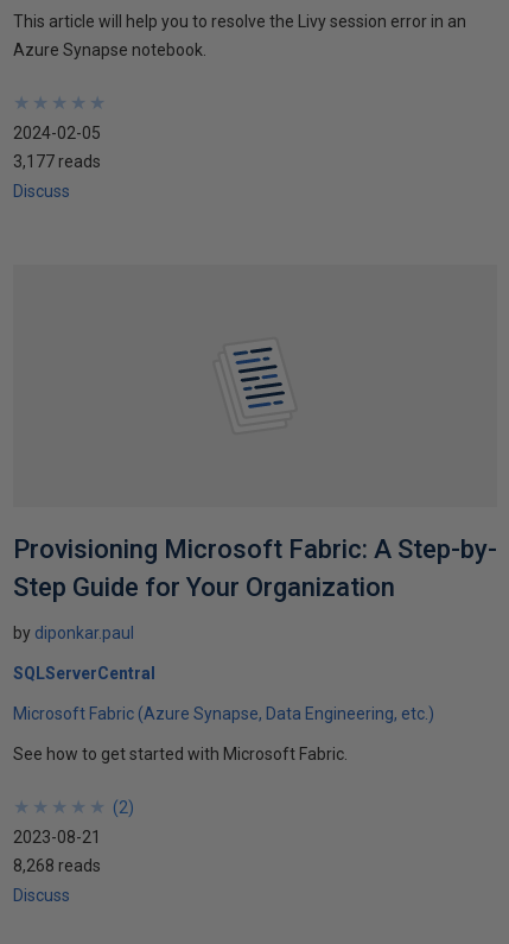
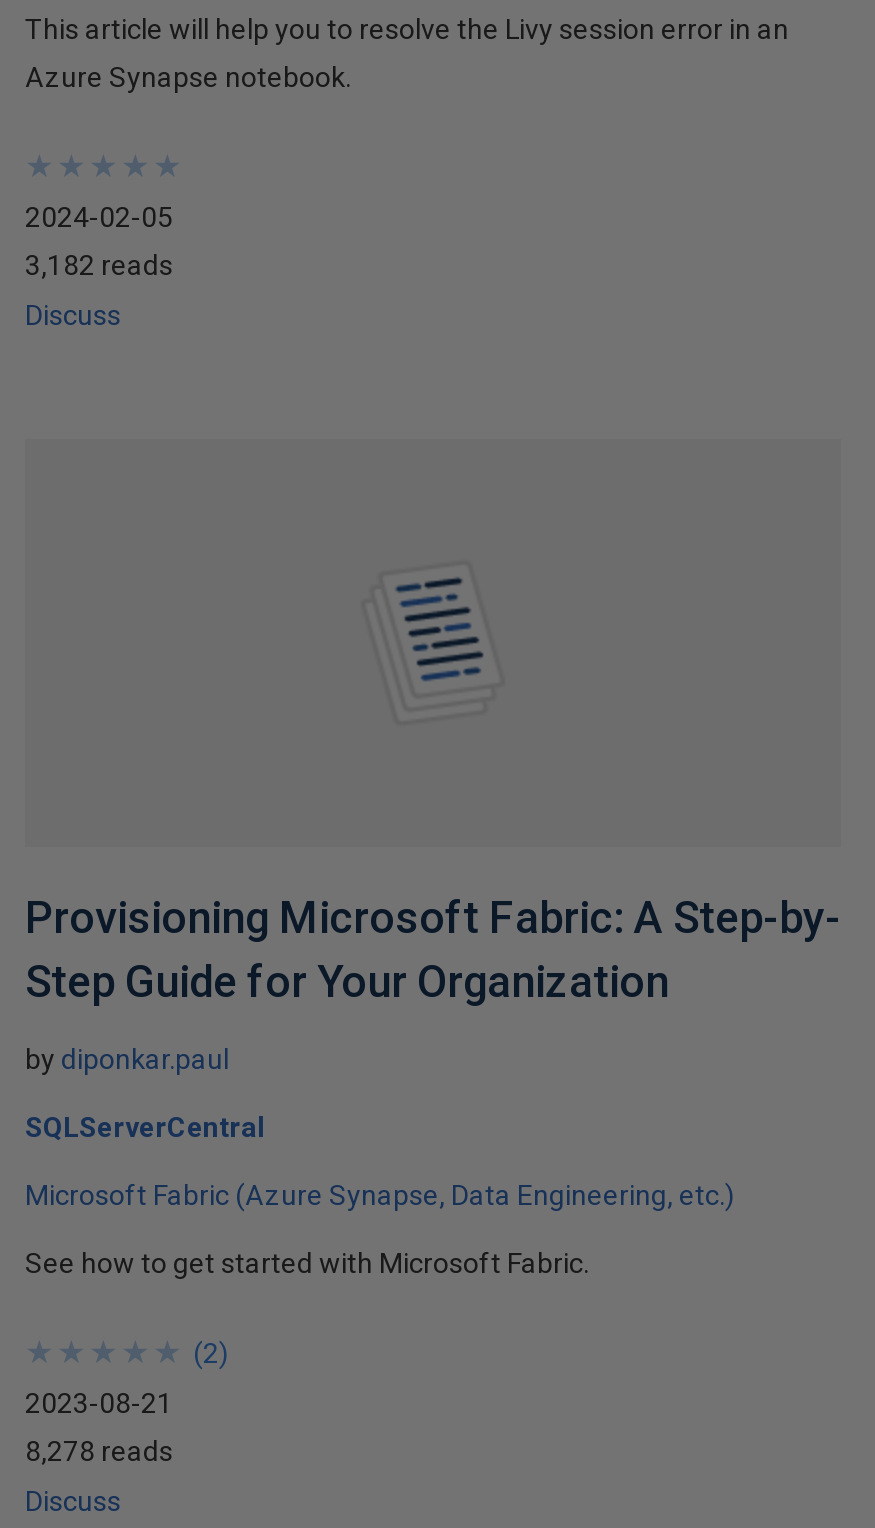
[13,152,101,171] 3,177 reads -> [25,249,173,281] 3,182 reads
[13,856,101,875] 8,268 reads -> [25,1435,173,1467] 8,278 reads

